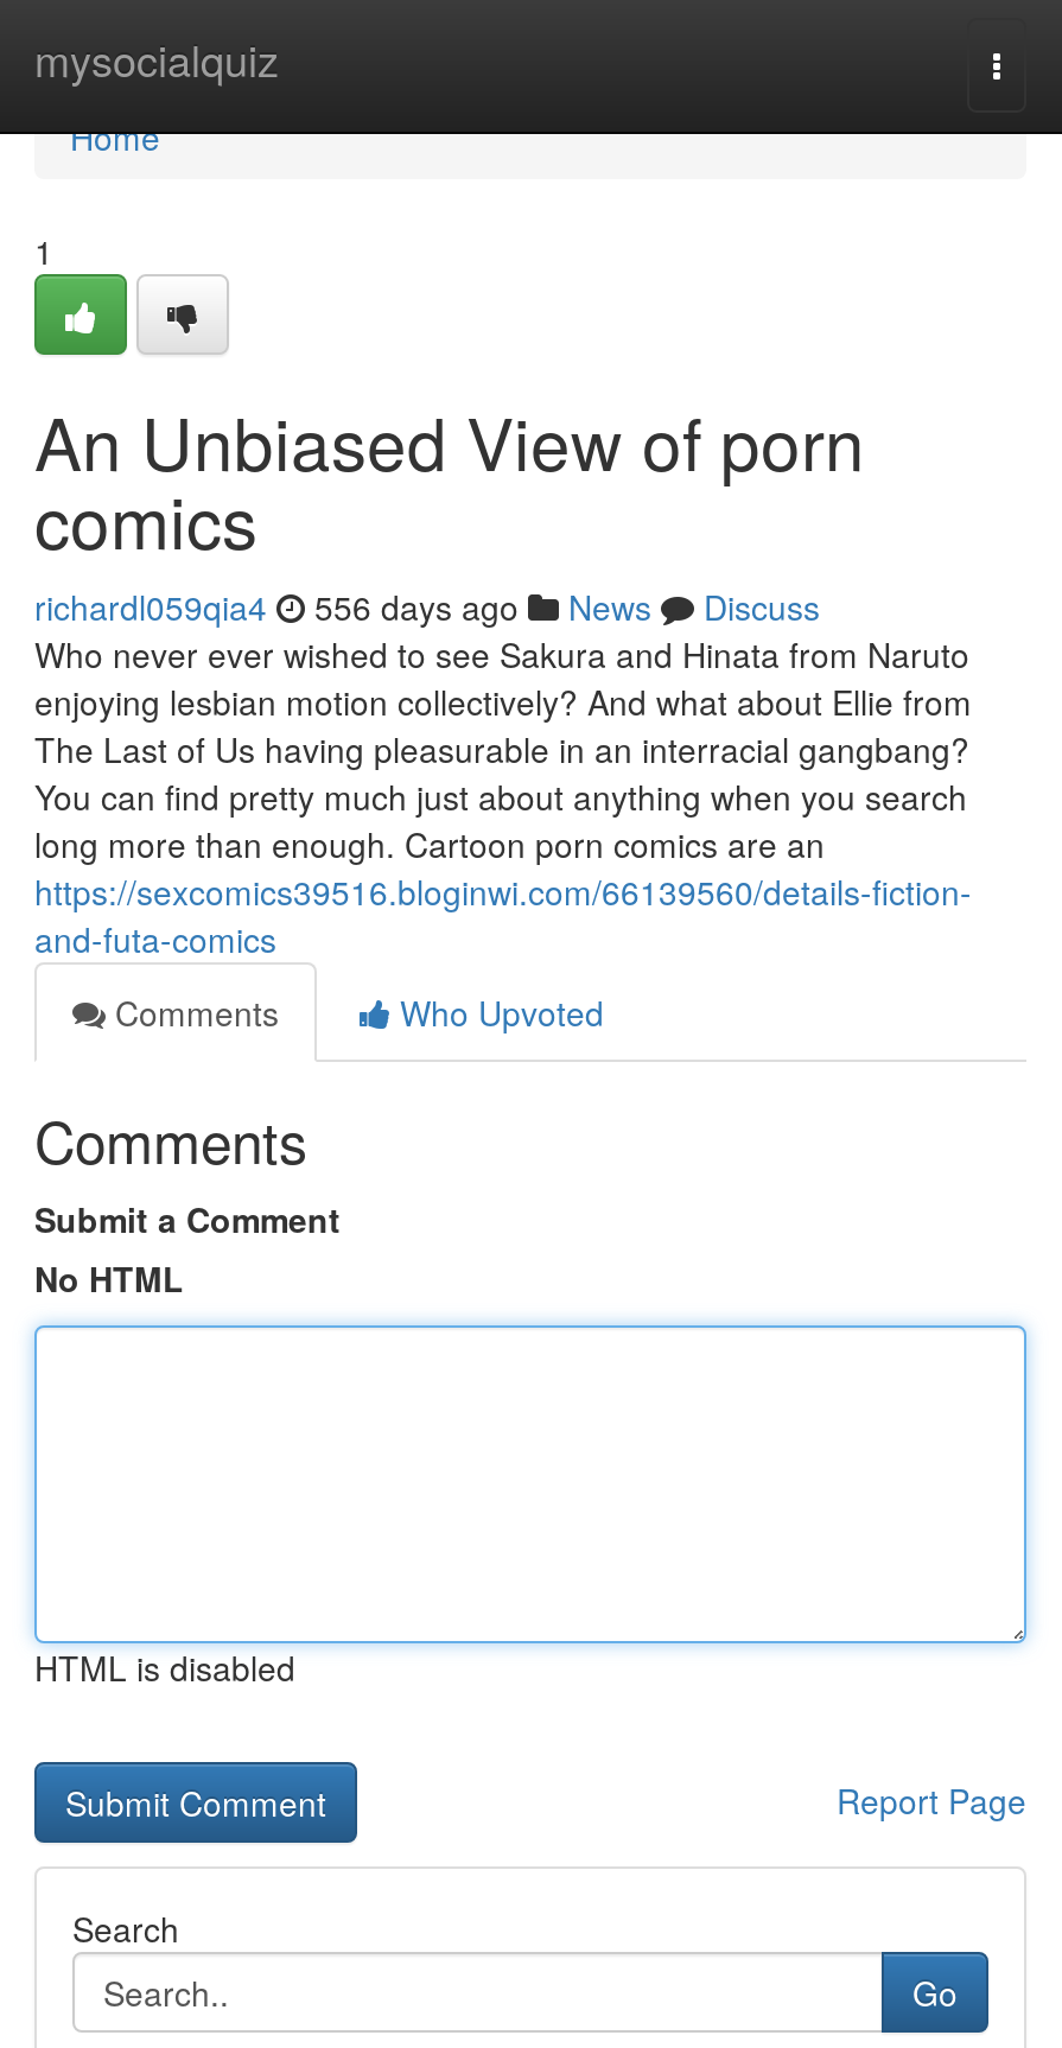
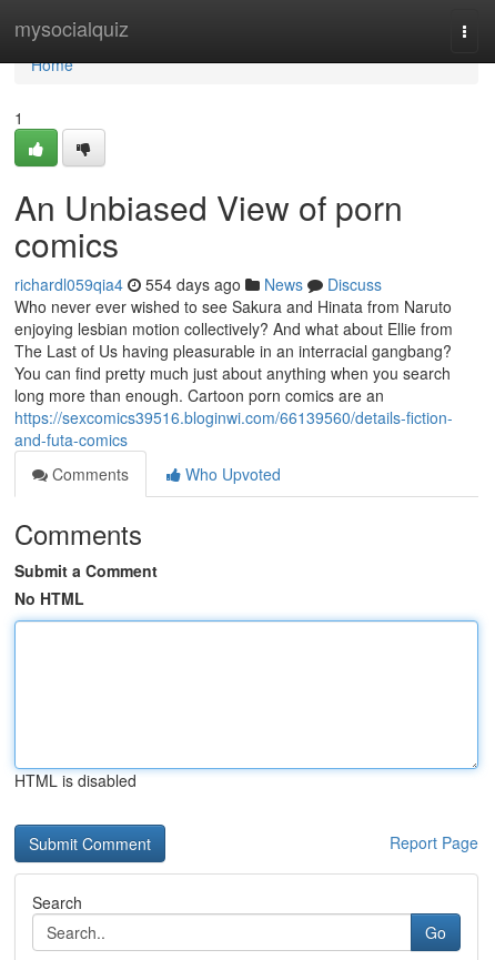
[34,583,820,630] richardl059qia4 556 days ago News Discuss -> [14,273,382,295] richardl059qia4 554 days ago News Discuss

